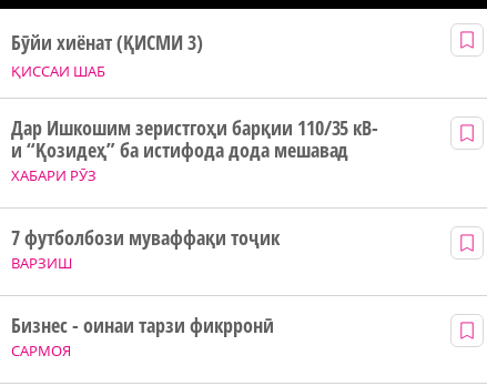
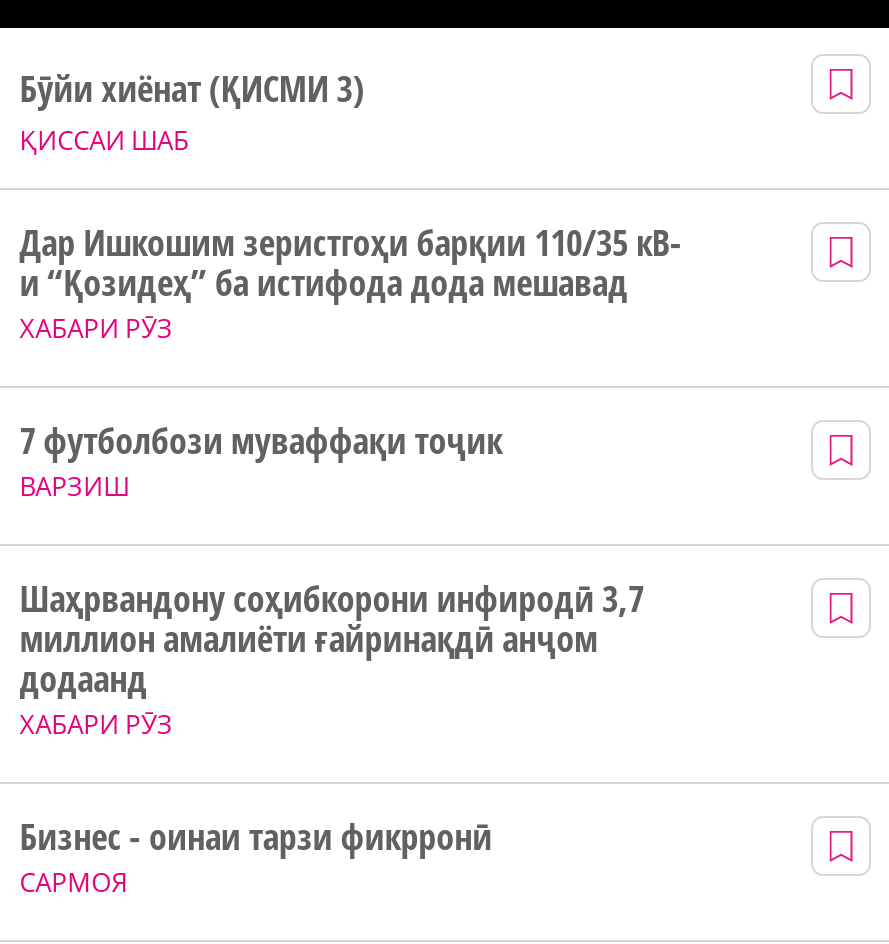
none -> [19,705,173,741] ХАБАРИ РӮЗ
none -> [19,573,644,701] Шаҳрвандону соҳибкорони инфиродӣ 3,7 | миллион амалиёти ғайринақдӣ анҷом | додаанд

